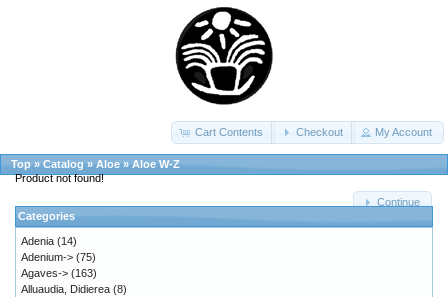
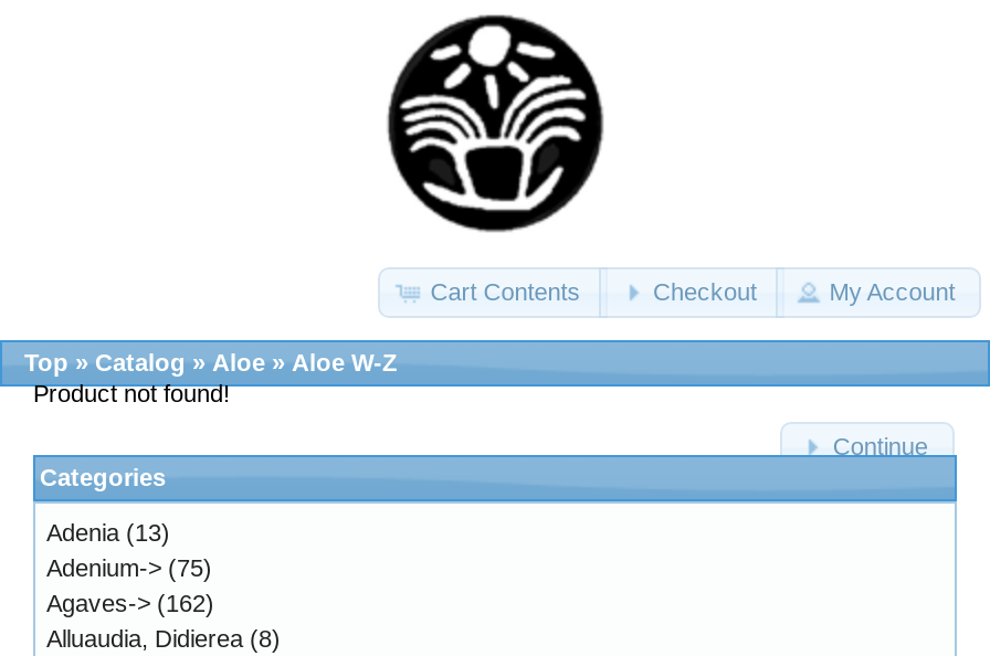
[21,235,77,247] Adenia (14) -> [46,519,170,545] Adenia (13)
[21,267,97,279] Agaves-> (163) -> [46,589,214,616] Agaves-> (162)

